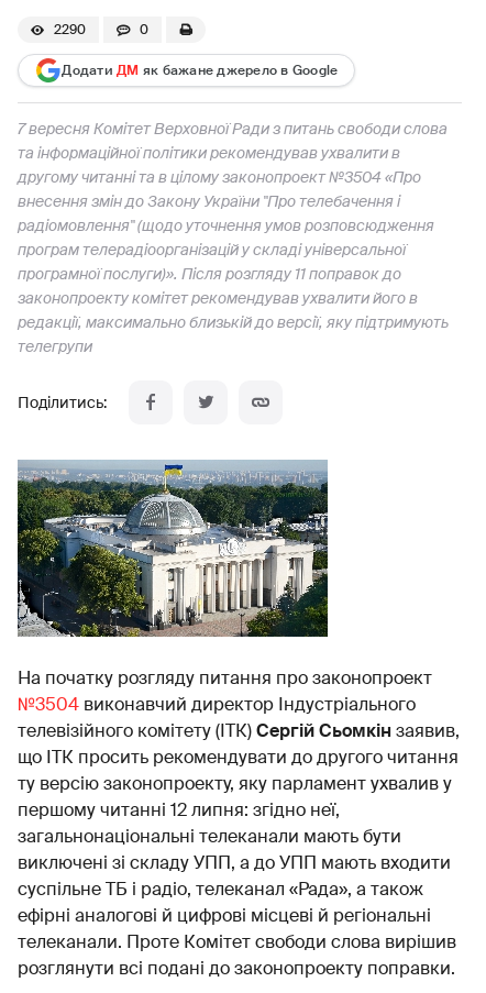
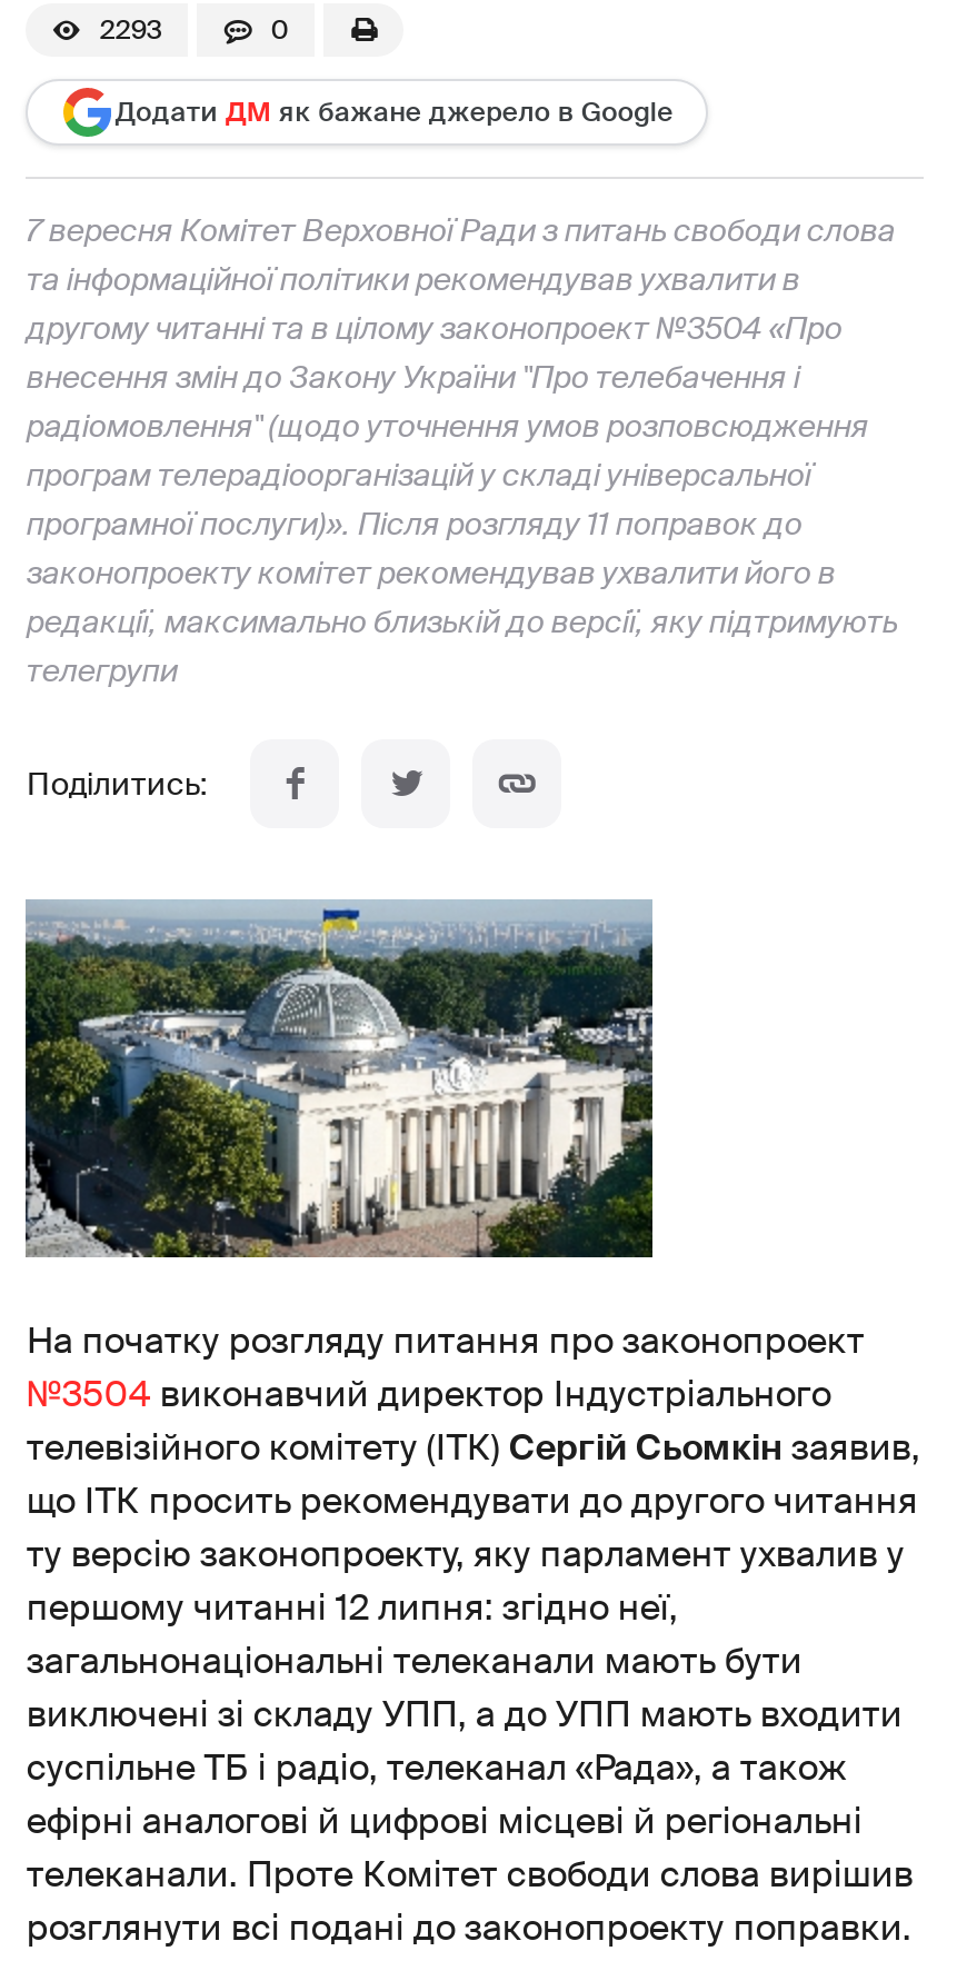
[54,21,86,38] 2290 -> [100,12,162,47] 2293

